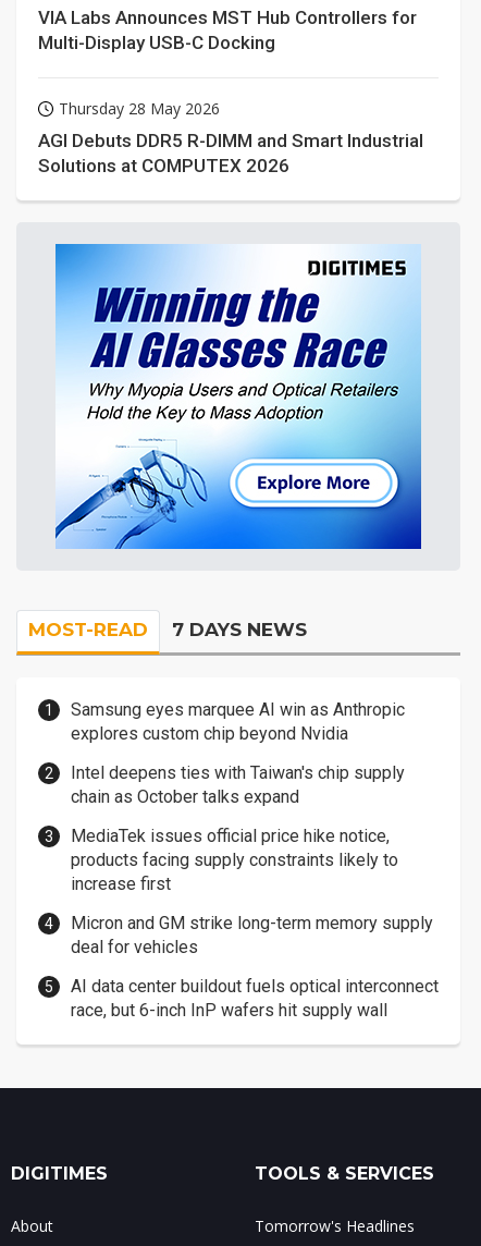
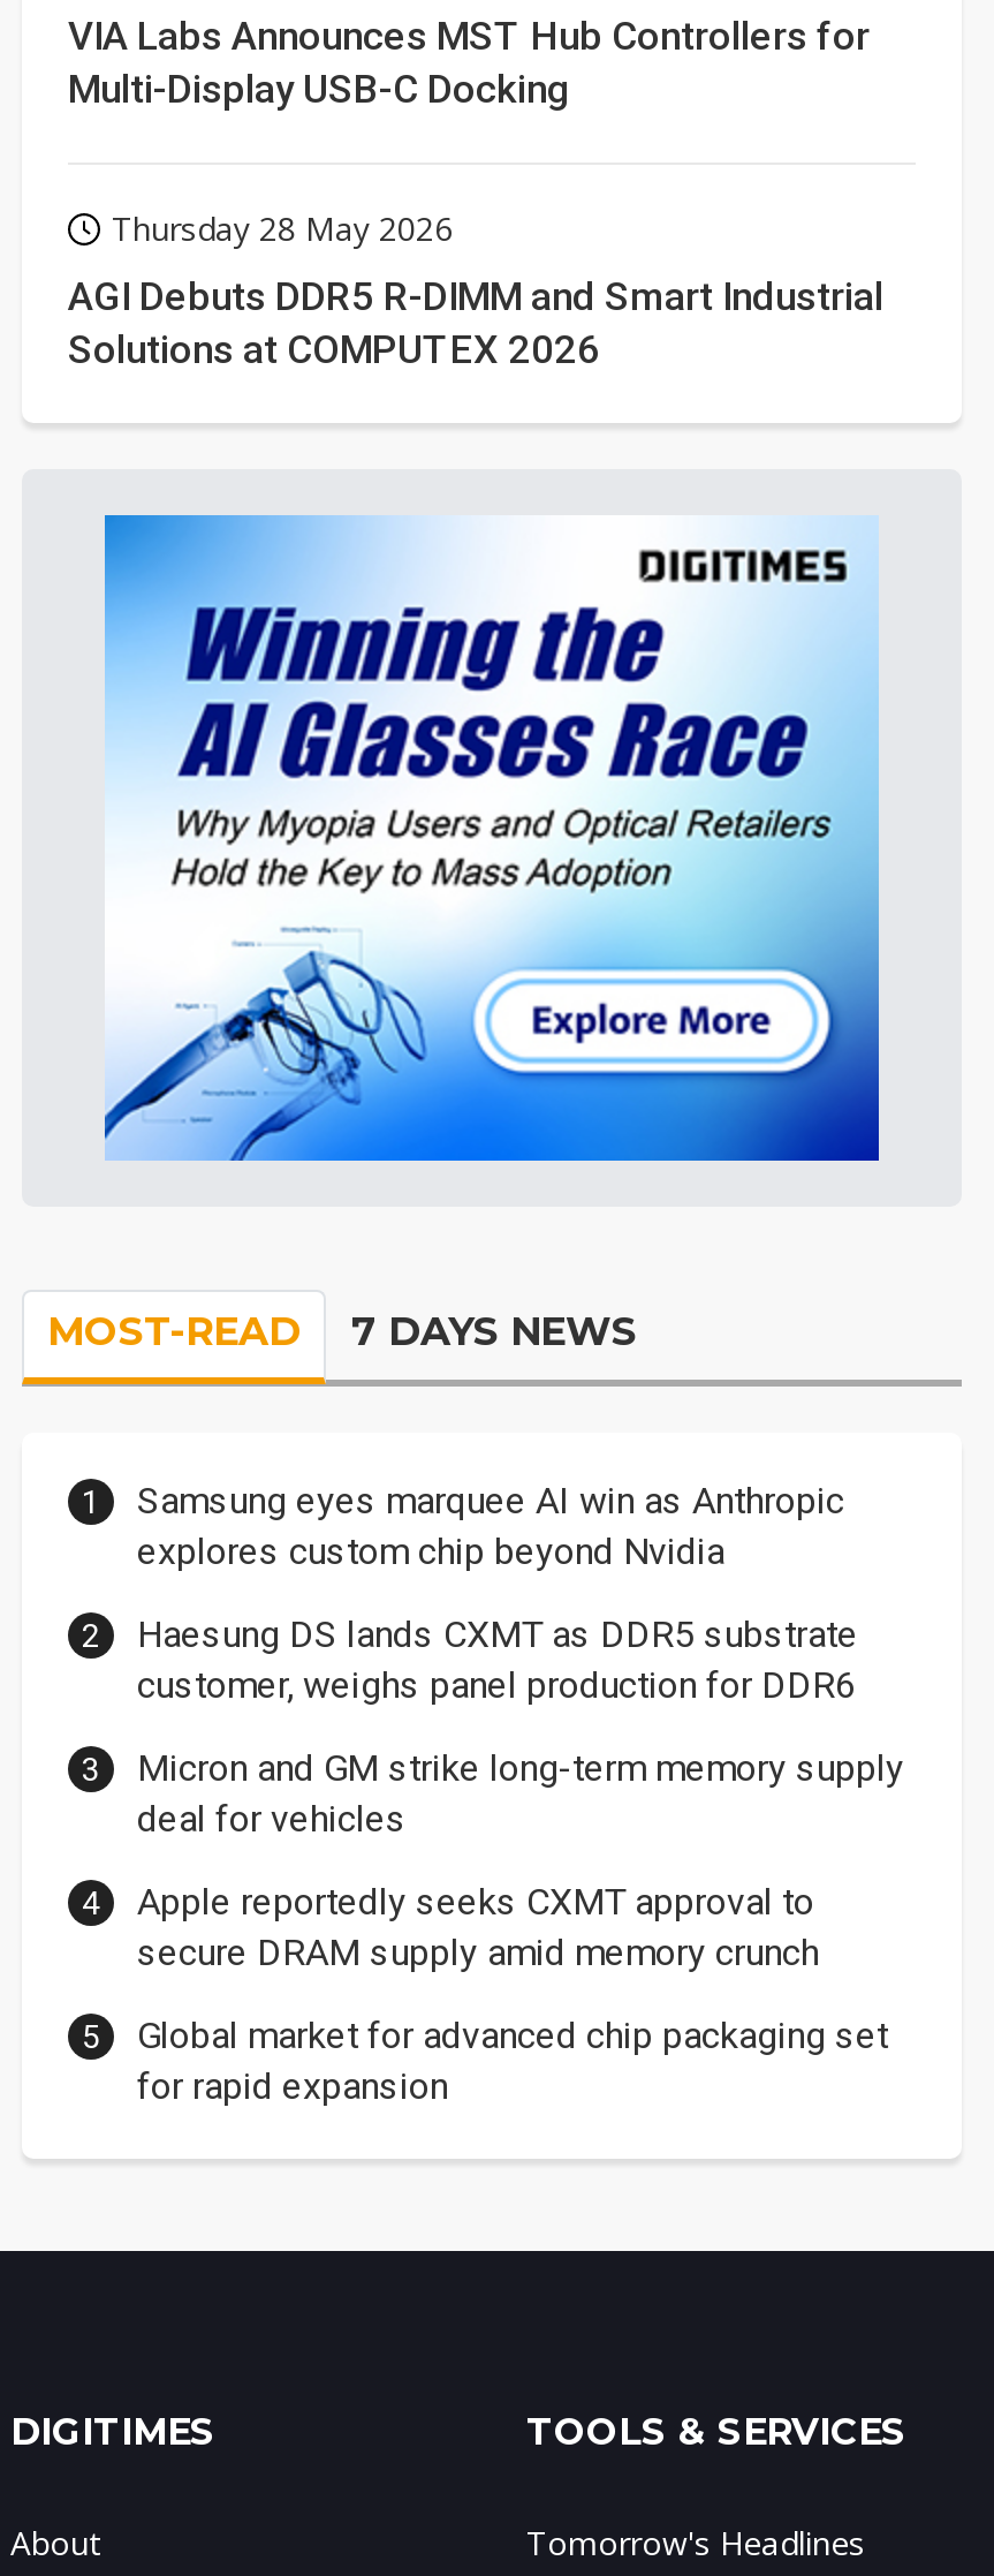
[71,762,405,894] Intel deepens ties with Taiwan's chip supply | chain as October talks expand | MediaTek issues official price hike notice, | products facing supply constraints likely to | increase first -> [137,1612,858,1706] Haesung DS lands CXMT as DDR5 substrate | customer, weighs panel production for DDR6
moved [71,912,433,957] -> [137,1745,904,1840]: Micron and GM strike long-term memory supply | deal for vehicles
[71,975,439,1020] AI data center buildout fuels optical interconnect | race, but 6-inch InP wafers hit supply wall -> [137,1879,888,2107] Apple reportedly seeks CXMT approval to | secure DRAM supply amid memory crunch | Global market for advanced chip packaging set | for rapid expansion

